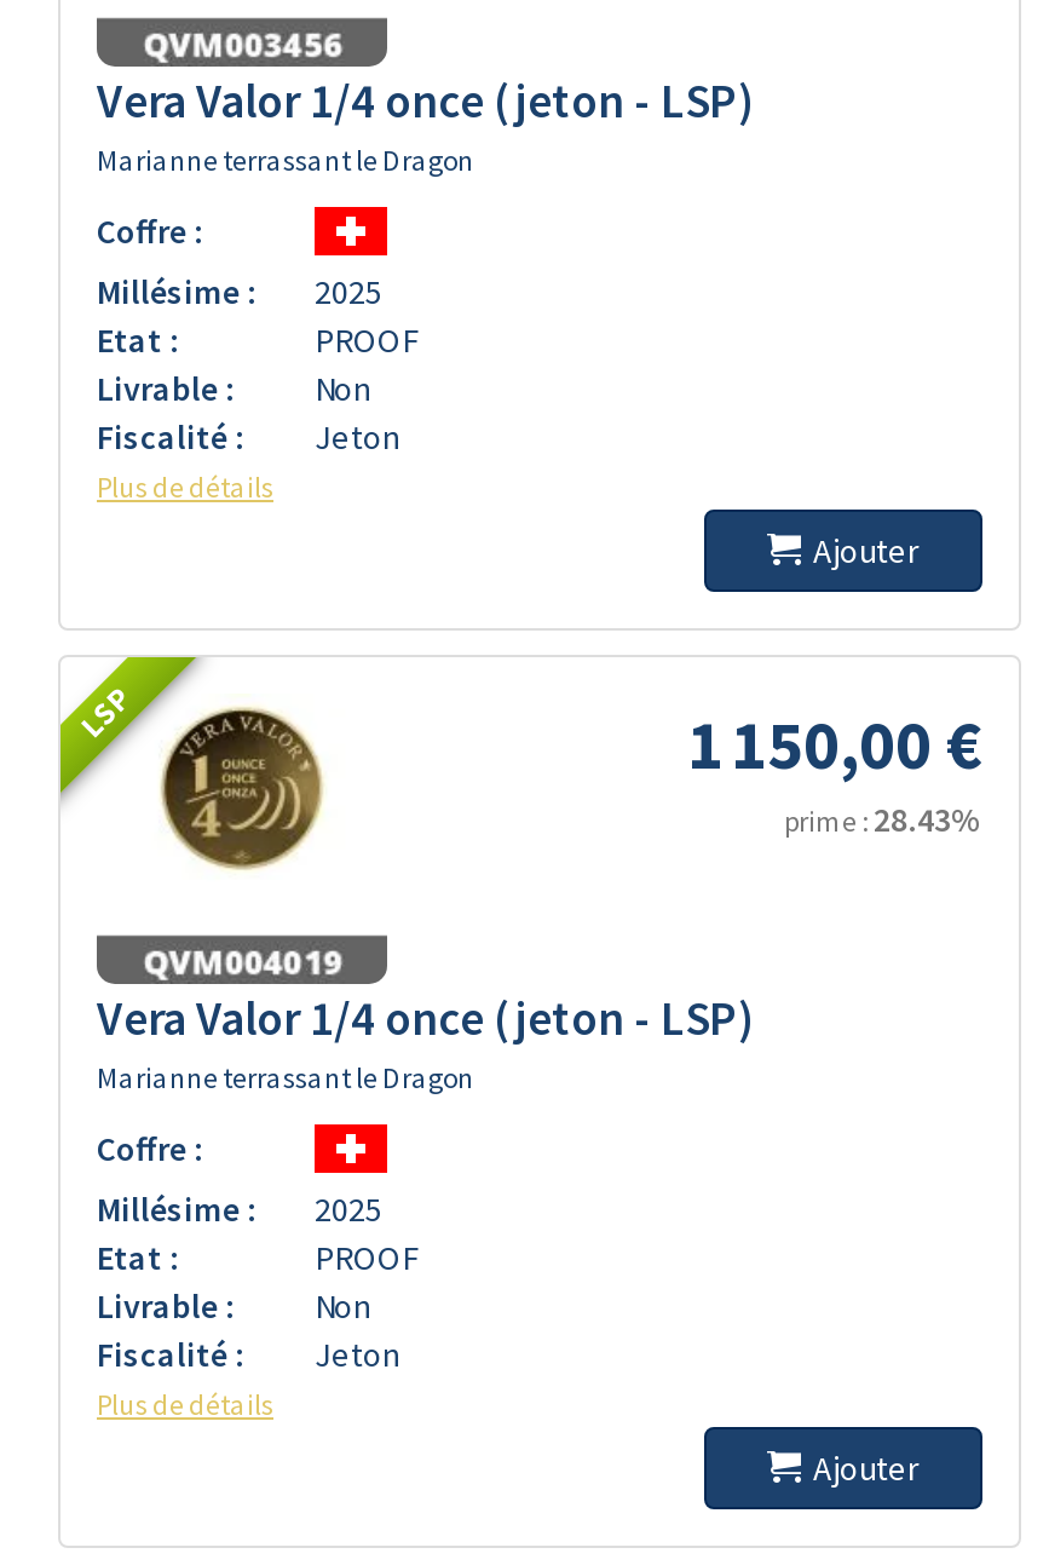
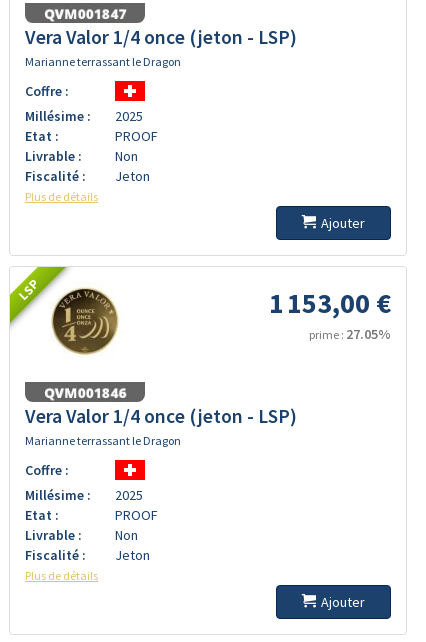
[687,701,982,788] 1 150,00 € -> [269,285,391,321] 1 153,00 €
[784,798,982,841] prime :28.43% -> [309,325,391,343] prime :27.05%

